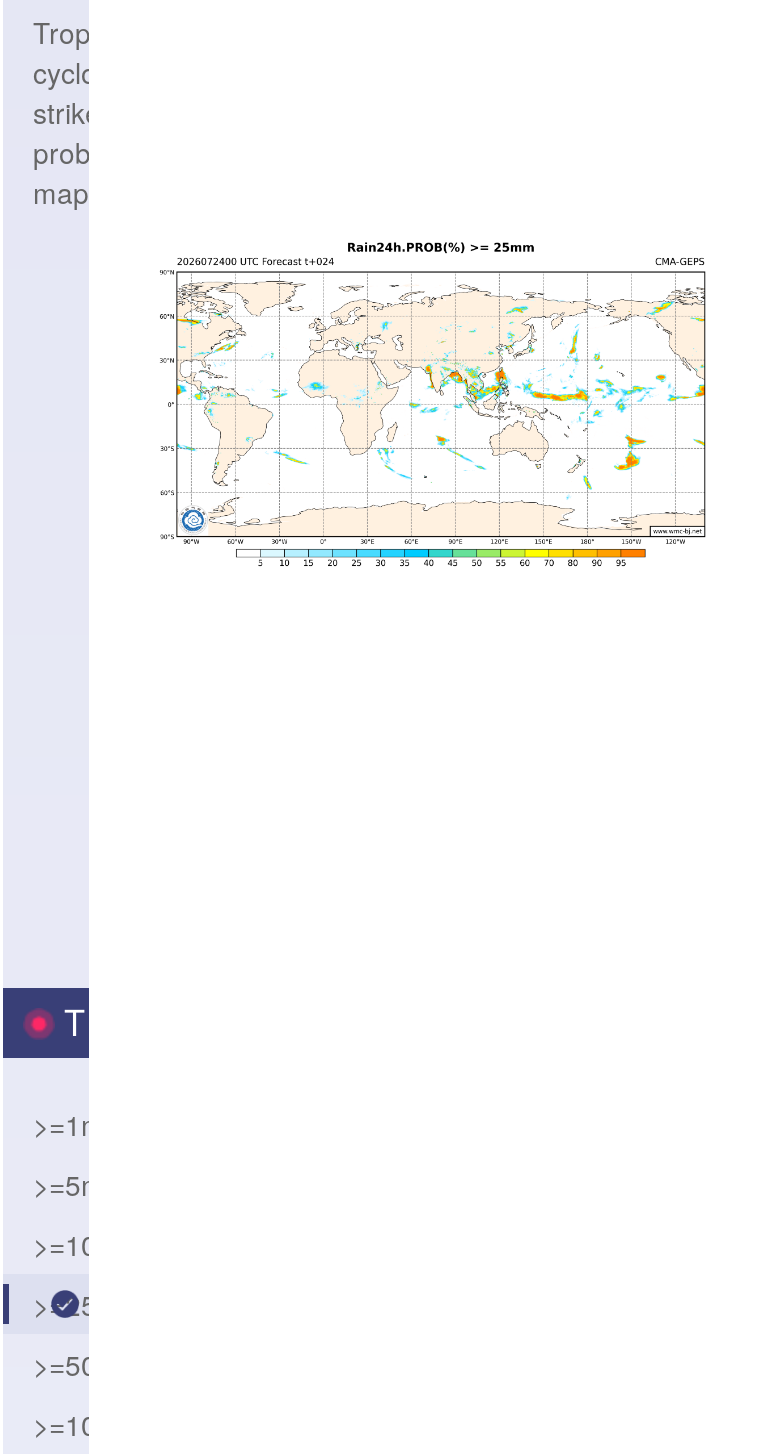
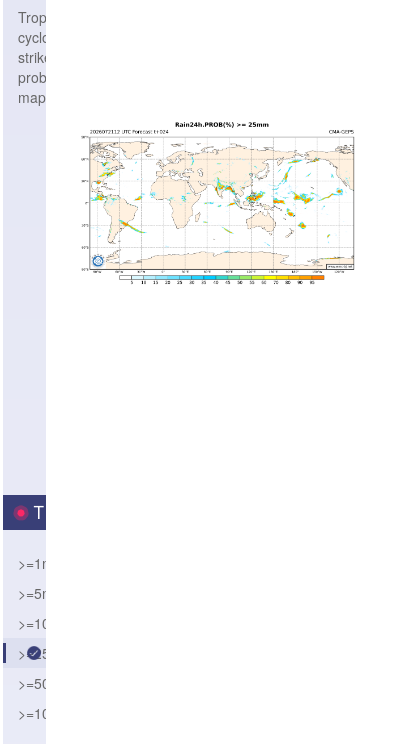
[175,300,707,530] [image] -> [89,147,355,283] [image]

